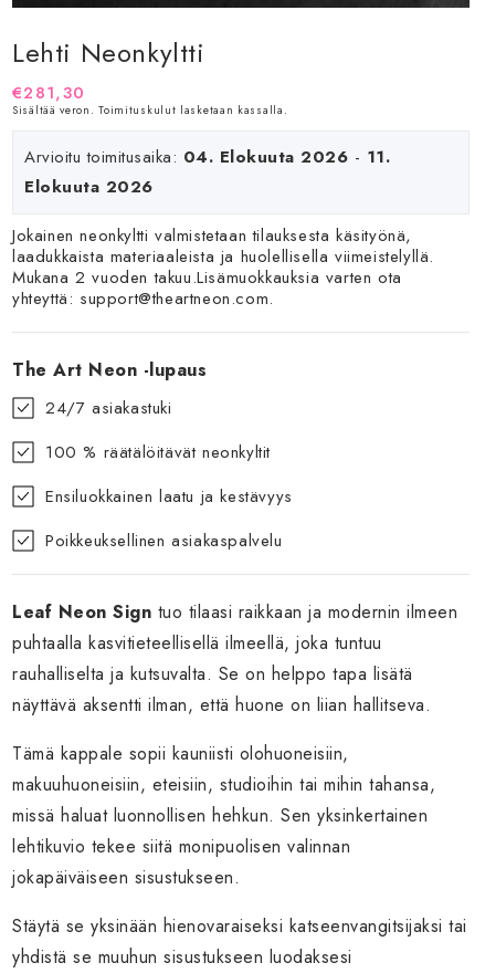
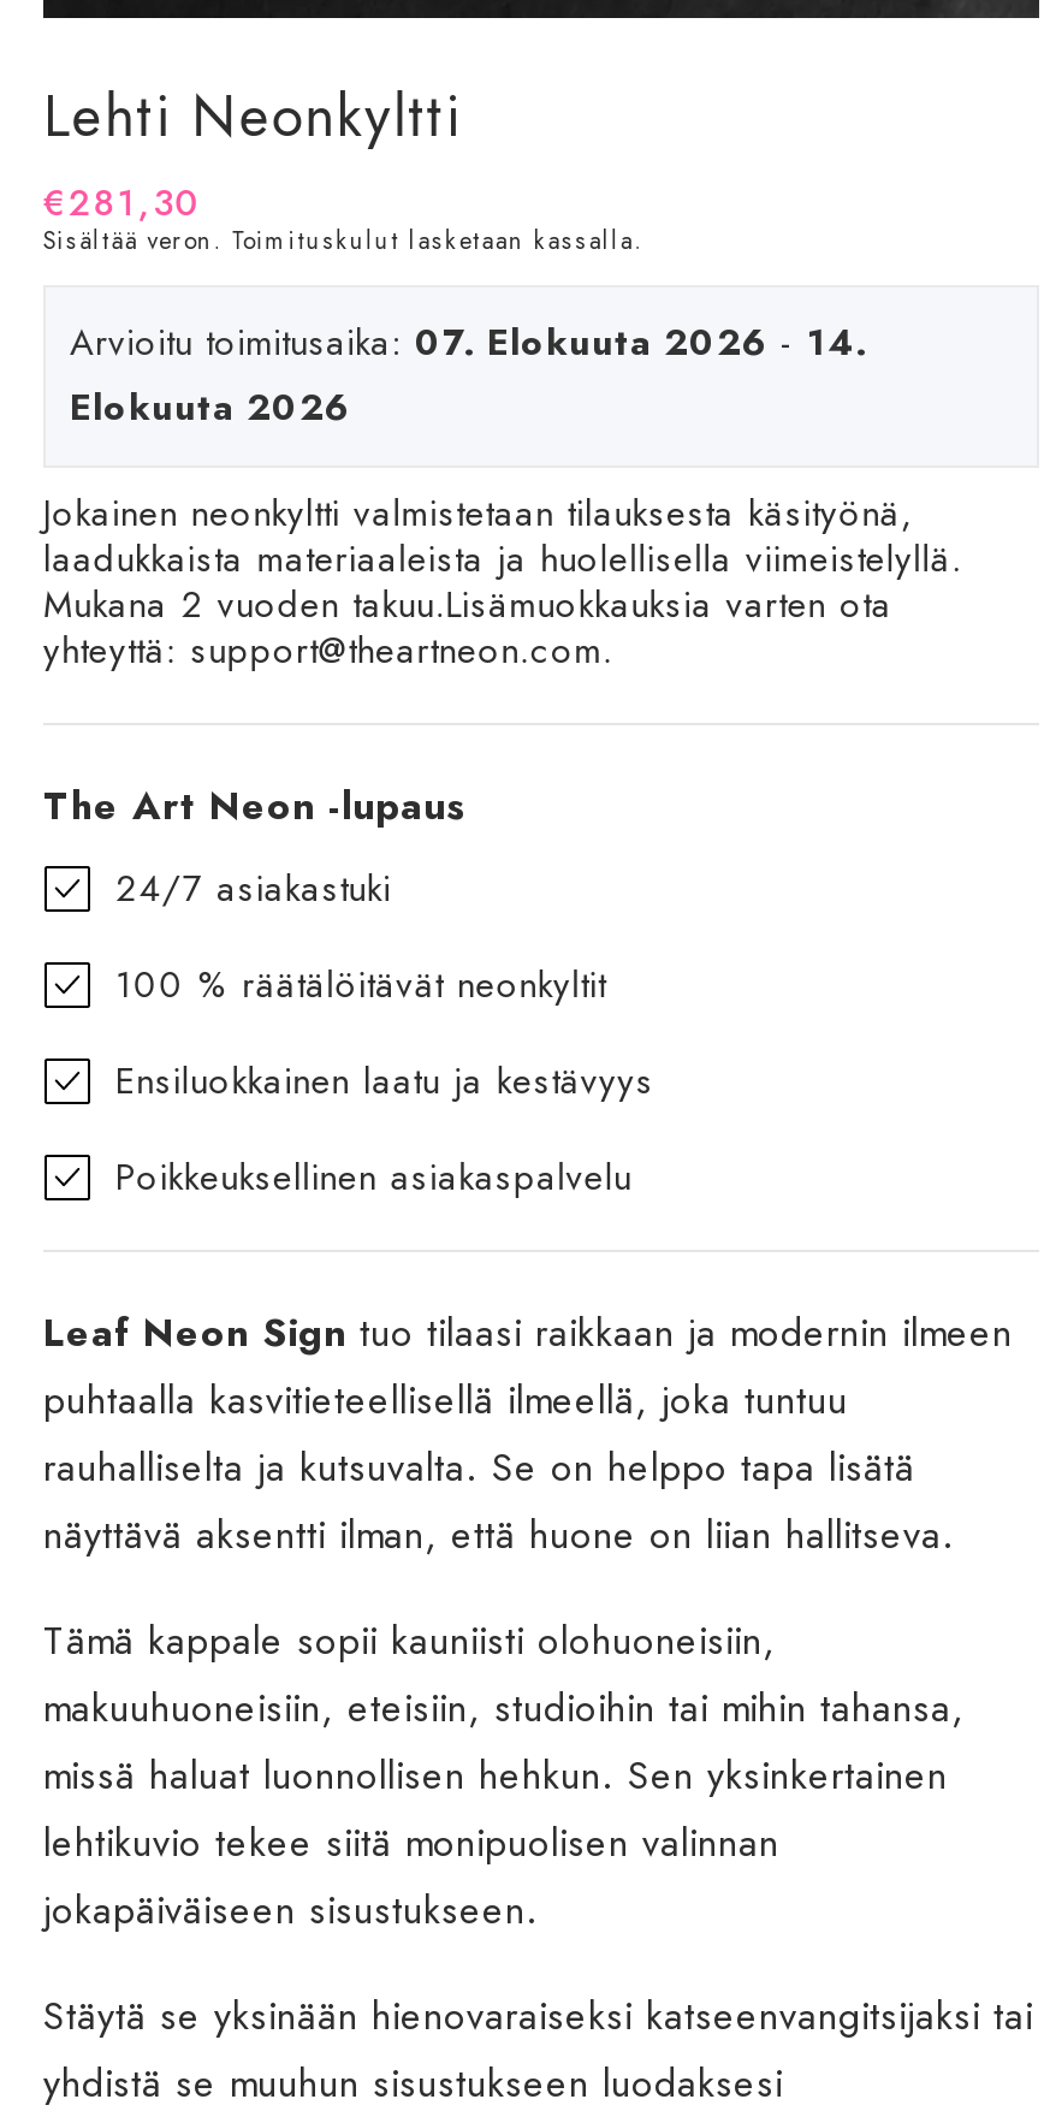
[24,145,390,170] Arvioitu toimitusaika: 04. Elokuuta 2026 - 11. -> [70,316,866,369] Arvioitu toimitusaika: 07. Elokuuta 2026 - 14.

